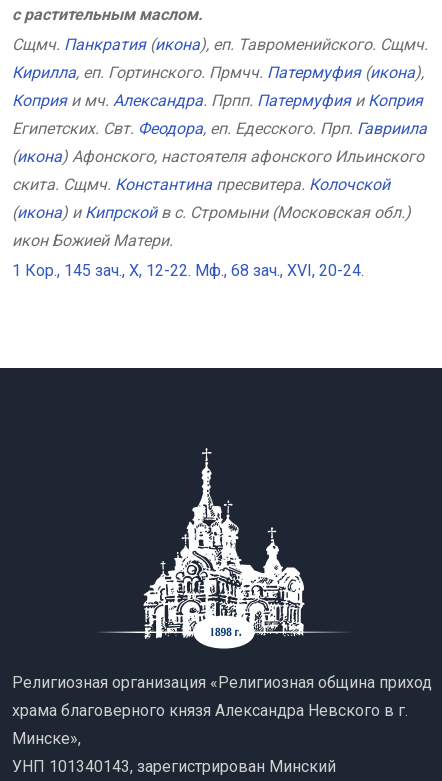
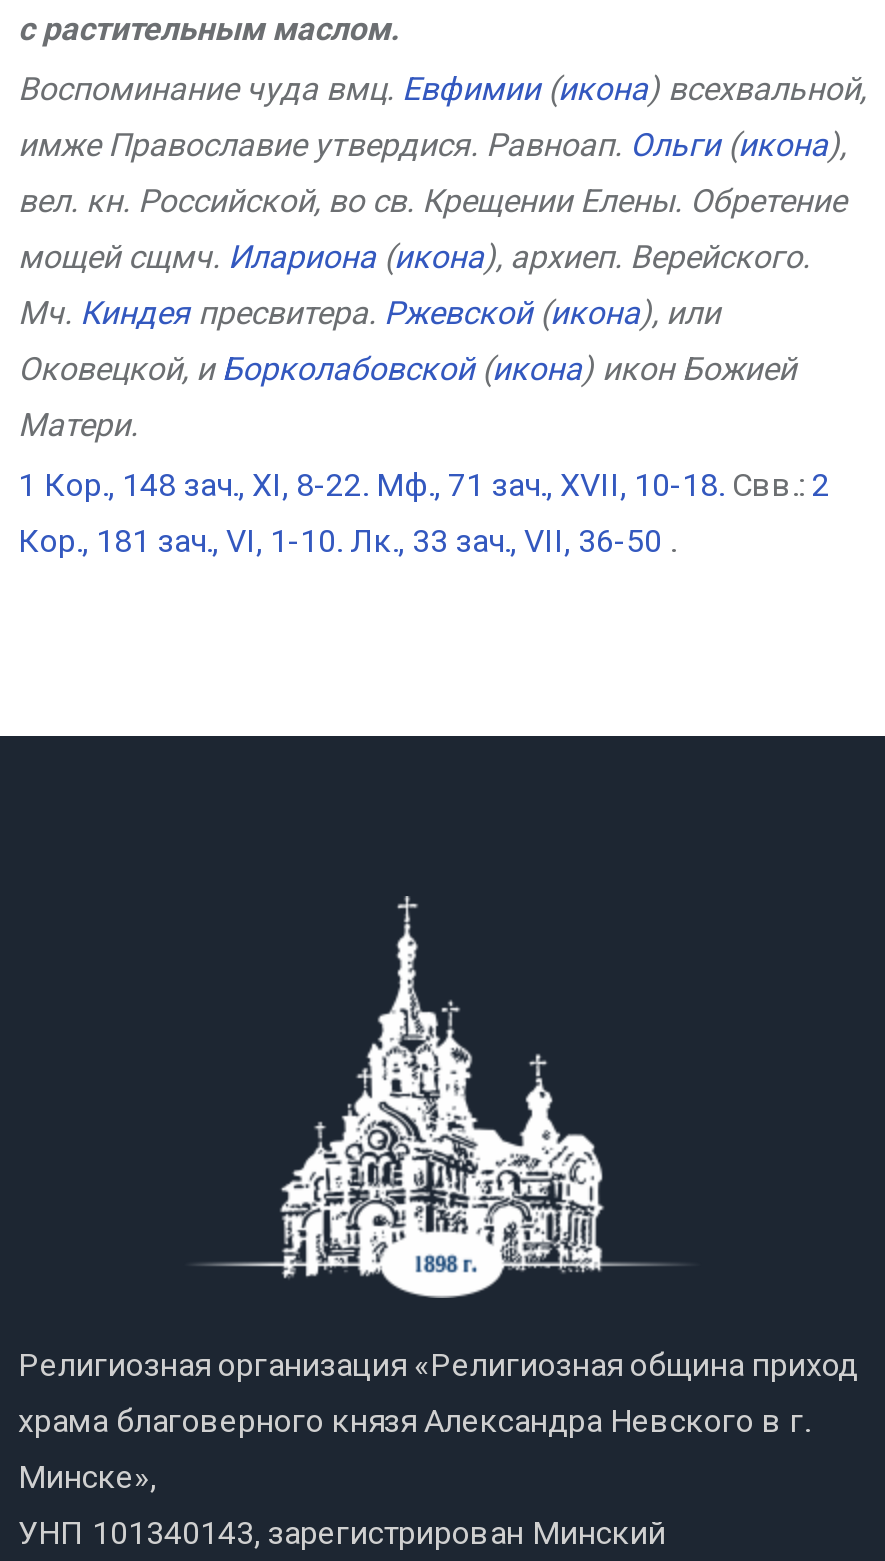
[12,34,428,53] Сщмч. Панкратия (икона), еп. Тавроменийского. Сщмч. -> [18,69,866,107] Воспоминание чуда вмц. Евфимии (икона) всехвальной,
[12,62,424,81] Кирилла, еп. Гортинского. Прмчч. Патермуфия (икона), -> [18,125,846,163] имже Православие утвердися. Равноап. Ольги (икона),
[12,90,423,109] Коприя и мч. Александра. Прпп. Патермуфия и Коприя -> [18,181,846,219] вел. кн. Российской, во св. Крещении Елены. Обретение
[12,118,427,137] Египетских. Свт. Феодора, еп. Едесского. Прп. Гавриила -> [18,237,810,275] мощей сщмч. Илариона (икона), архиеп. Верейского.
[12,146,424,165] (икона) Афонского, настоятеля афонского Ильинского -> [18,293,720,331] Мч. Киндея пресвитера. Ржевской (икона), или
[12,174,390,193] скита. Сщмч. Константина пресвитера. Колочской -> [18,349,796,387] Оковецкой, и Борколабовской (икона) икон Божией
[12,202,411,221] (икона) и Кипрской в с. Стромыни (Московская обл.) -> [18,405,138,443] Матери.
[12,230,173,249] икон Божией Матери. -> [18,465,830,503] 1 Кор., 148 зач., XI, 8-22. Мф., 71 зач., XVII, 10-18. Свв.: 2
[12,260,364,279] 1 Кор., 145 зач., X, 12-22. Мф., 68 зач., XVI, 20-24. -> [18,521,676,559] Кор., 181 зач., VI, 1-10. Лк., 33 зач., VII, 36-50 .

